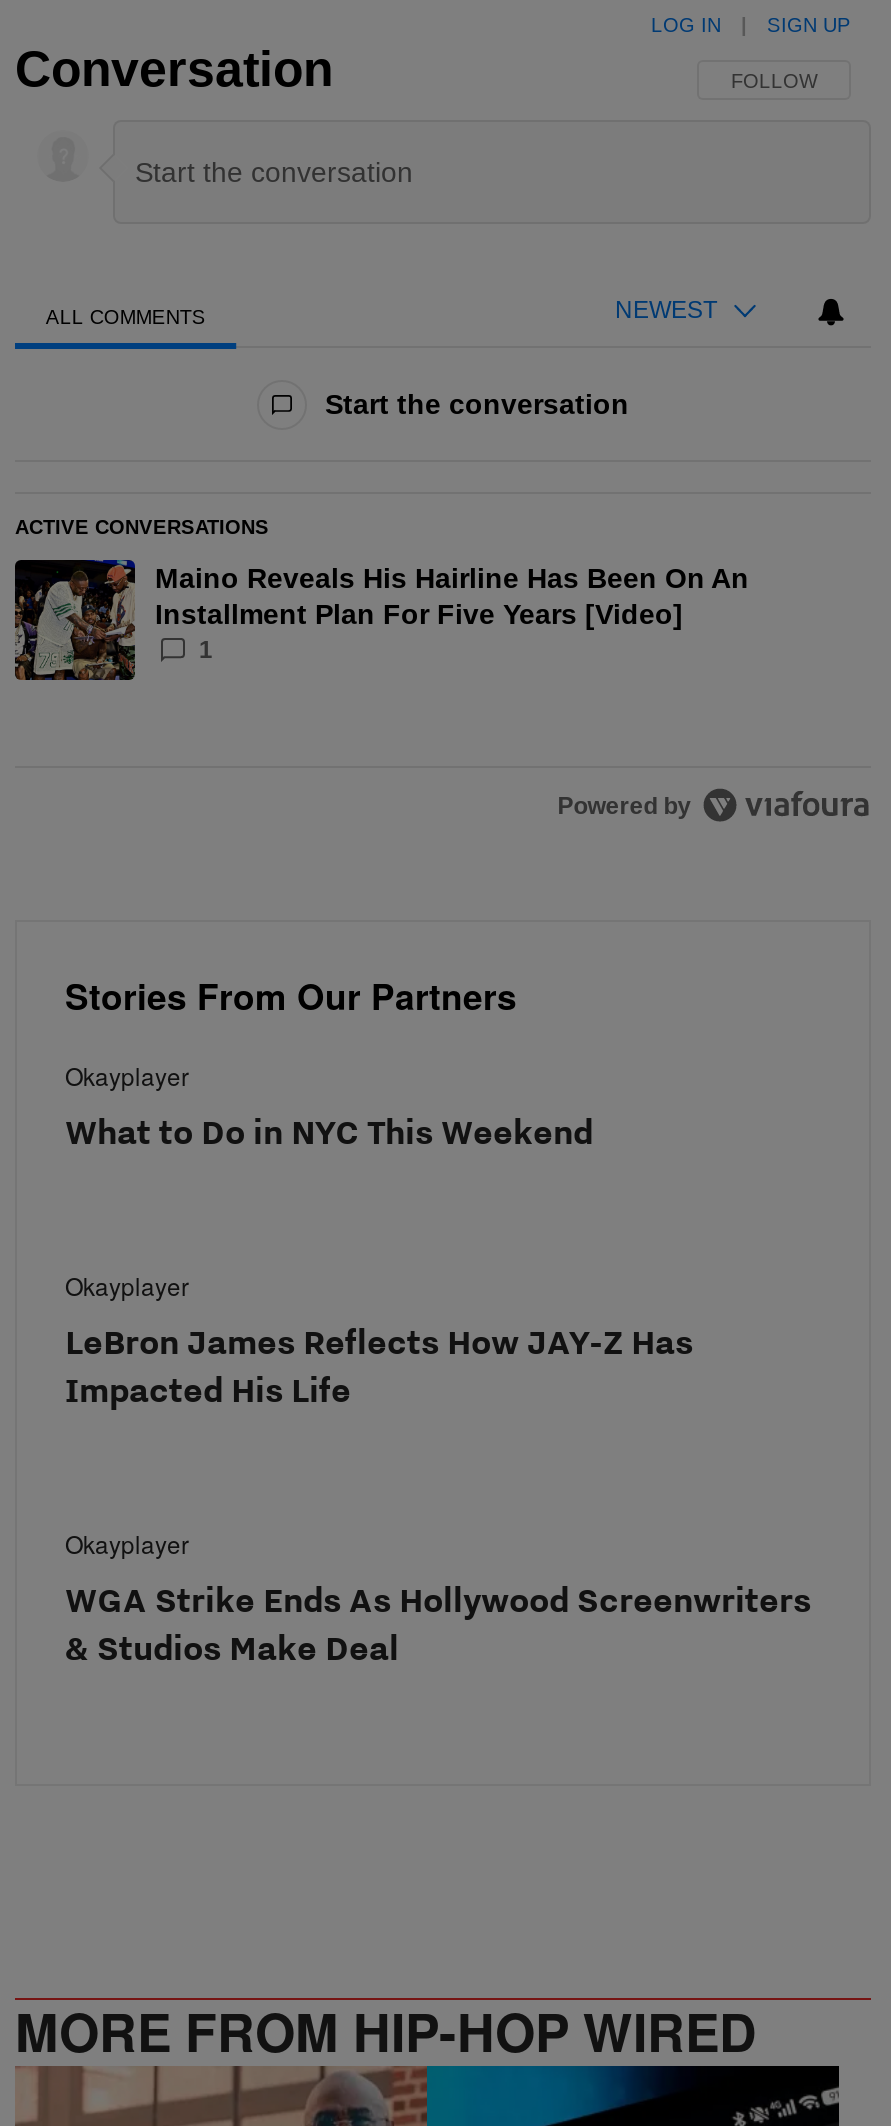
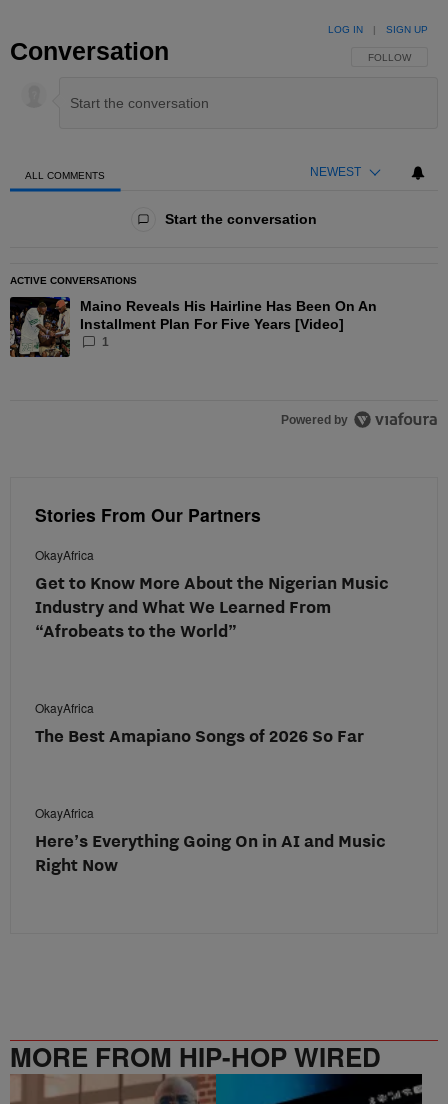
[65,1058,593,1152] Okayplayer | What to Do in NYC This Weekend -> [35,546,389,641] OkayAfrica | Get to Know More About the Nigerian Music | Industry and What We Learned From | “Afrobeats to the World”
[65,1268,693,1410] Okayplayer | LeBron James Reflects How JAY-Z Has | Impacted His Life -> [35,699,364,746] OkayAfrica | The Best Amapiano Songs of 2026 So Far
[65,1526,811,1668] Okayplayer | WGA Strike Ends As Hollywood Screenwriters | & Studios Make Deal -> [35,804,386,875] OkayAfrica | Here’s Everything Going On in AI and Music | Right Now

